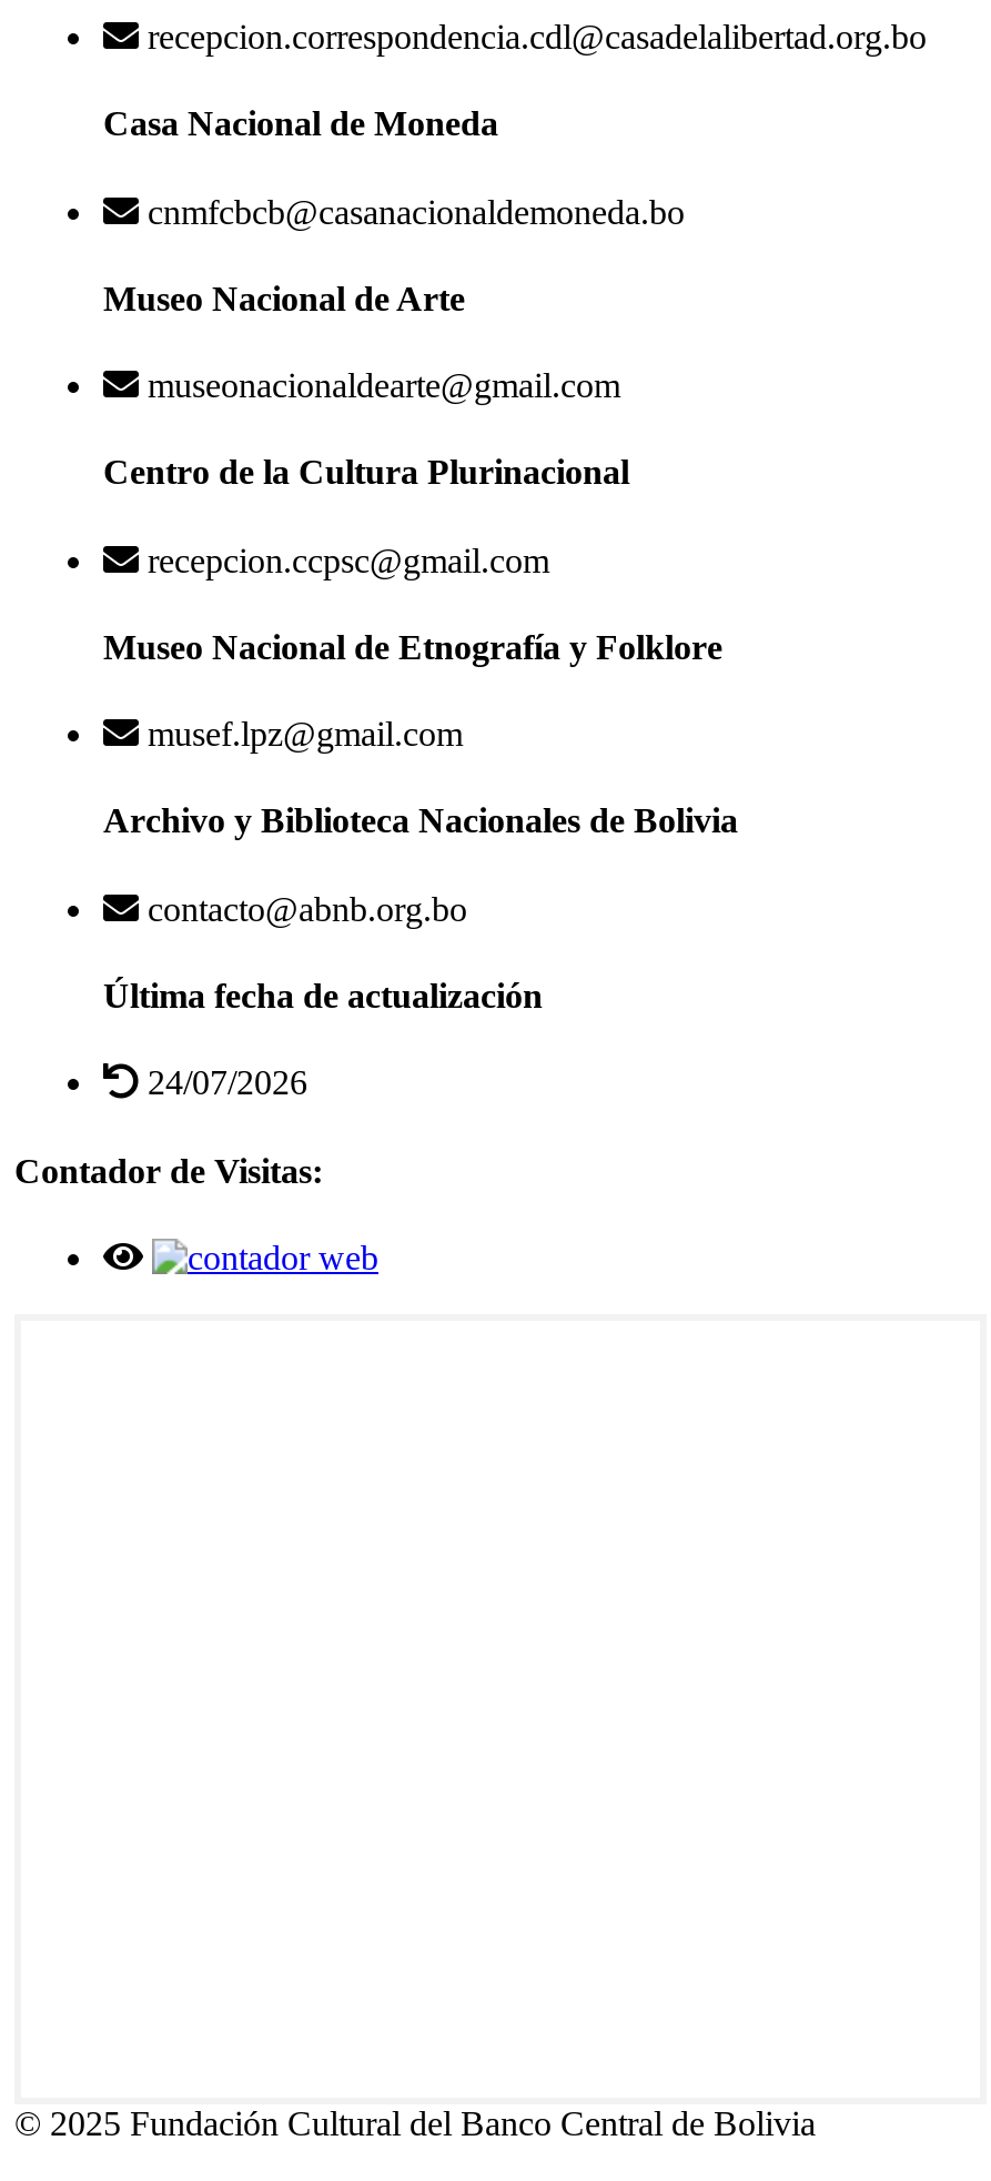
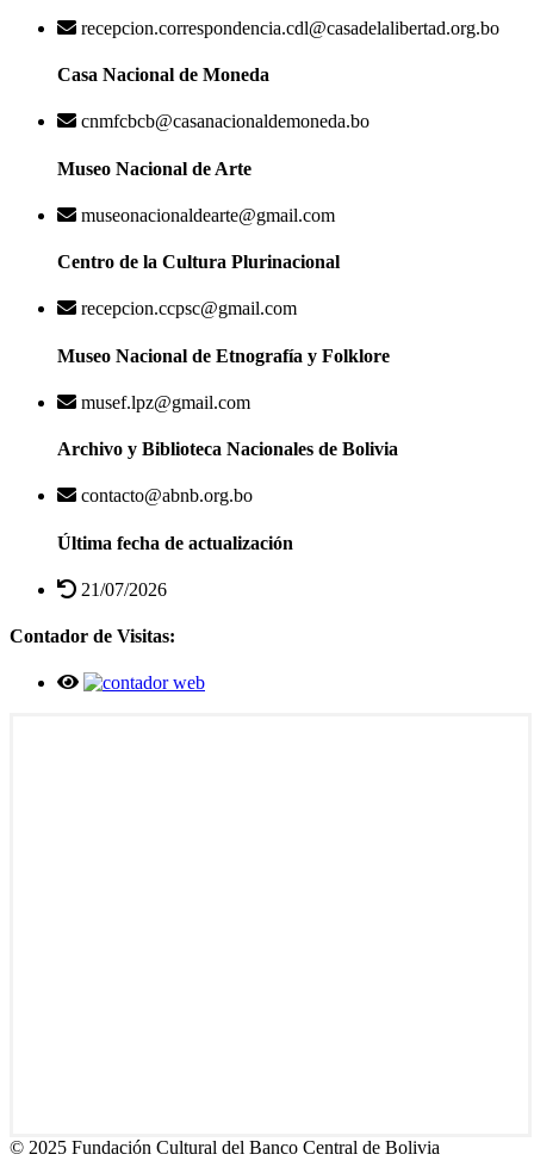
[139,1064,307,1102] 24/07/2026 -> [76,579,167,599] 21/07/2026

